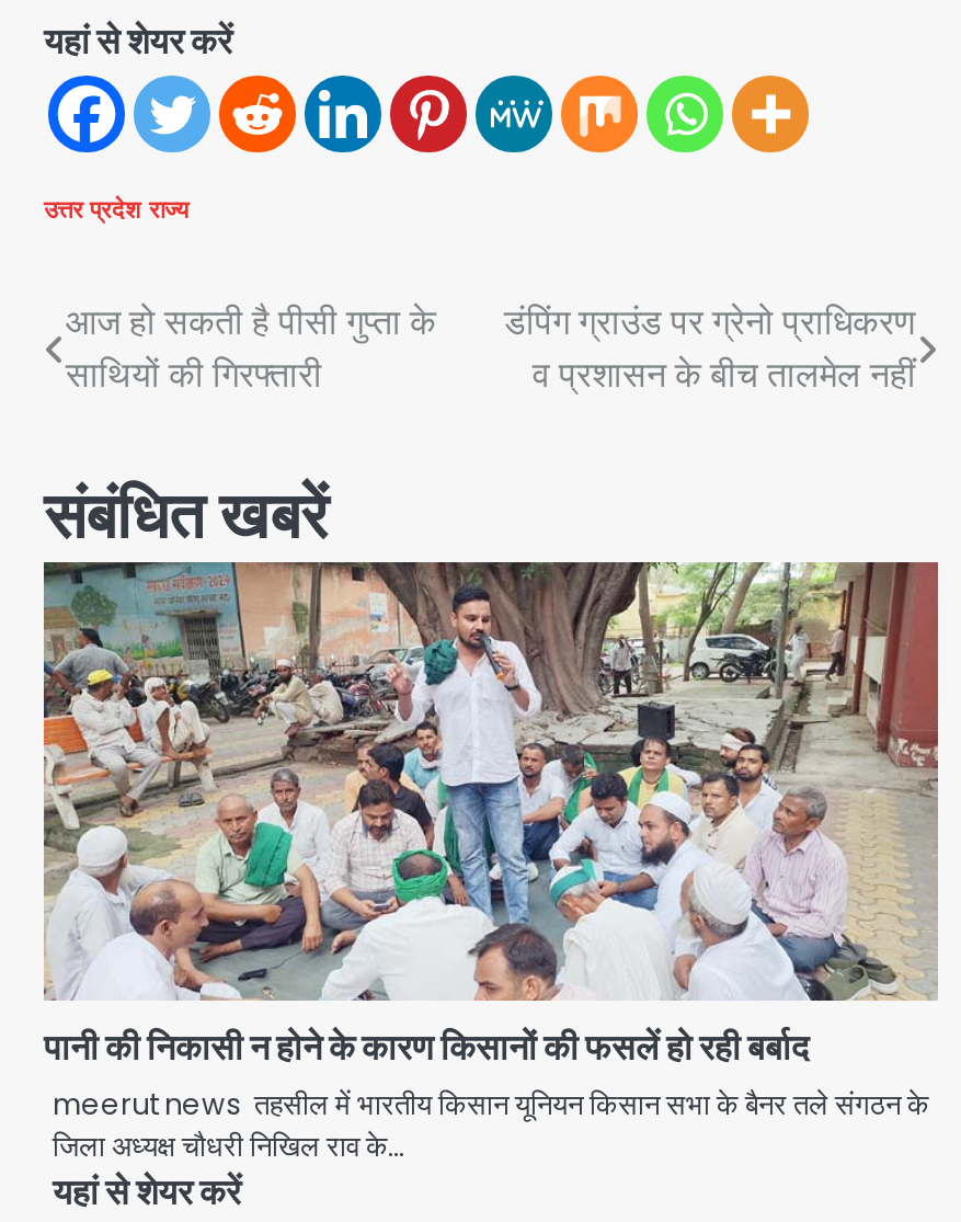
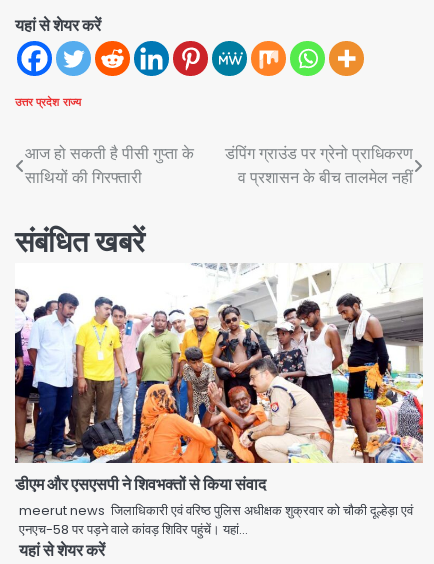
[42,560,940,1167] [image] | पानी की निकासी न होने के कारण किसानों की फसलें हो रही बर्बाद | meerut news तहसील में भारतीय किसान यूनियन किसान सभा के बैनर तले संगठन के | जिला अध्यक्ष चौधरी निखिल राव के… -> [14,263,424,539] [image] | डीएम और एसएसपी ने शिवभक्तों से किया संवाद | meerut news जिलाधिकारी एवं वरिष्ठ पुलिस अधीक्षक शुक्रवार को चौकी दूल्हेड़ा एवं | एनएच-58 पर पड़ने वाले कांवड़ शिविर पहुंचें। यहां…

